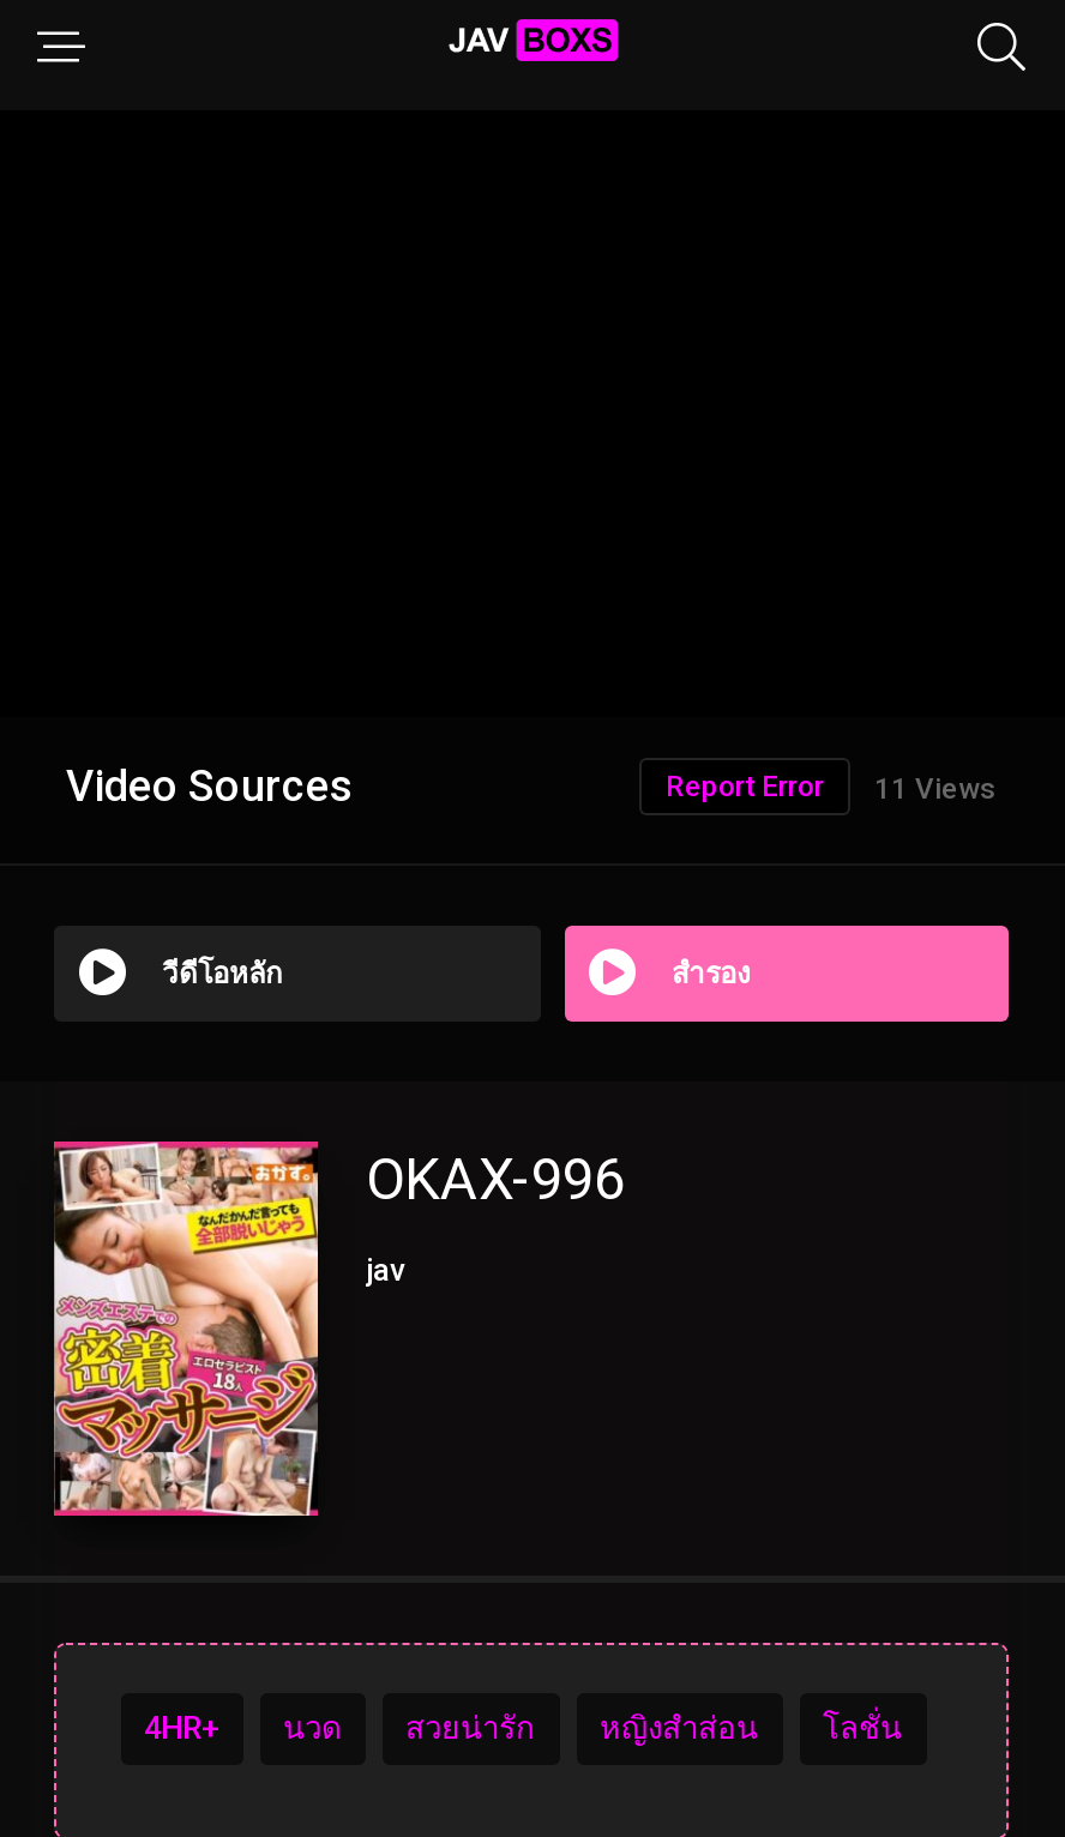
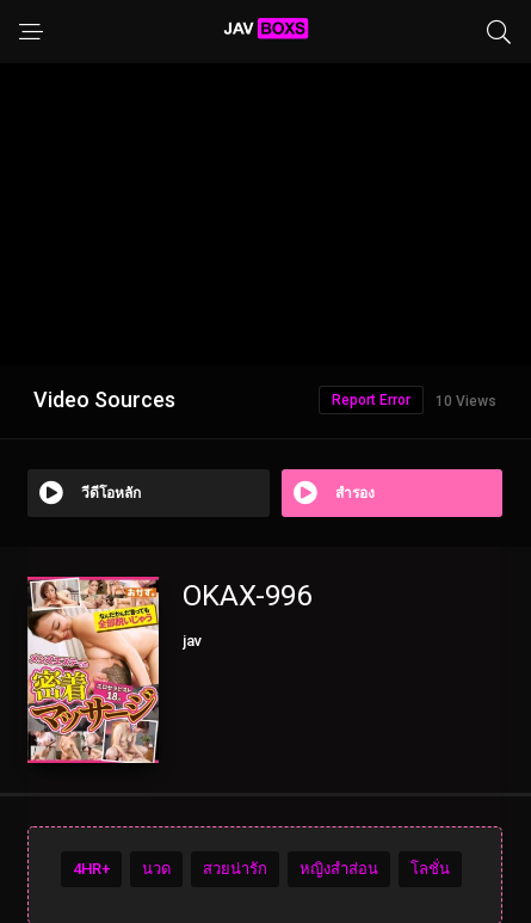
[666,770,997,806] Report Error 11 Views -> [332,392,496,410] Report Error 10 Views

